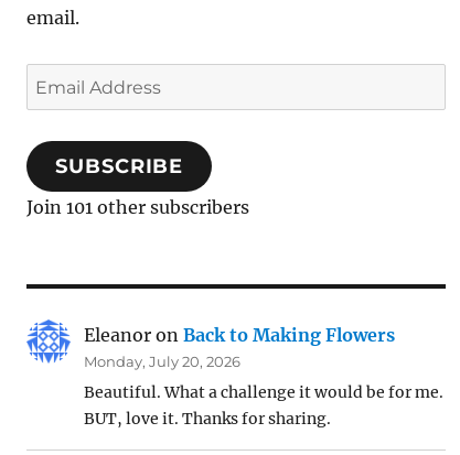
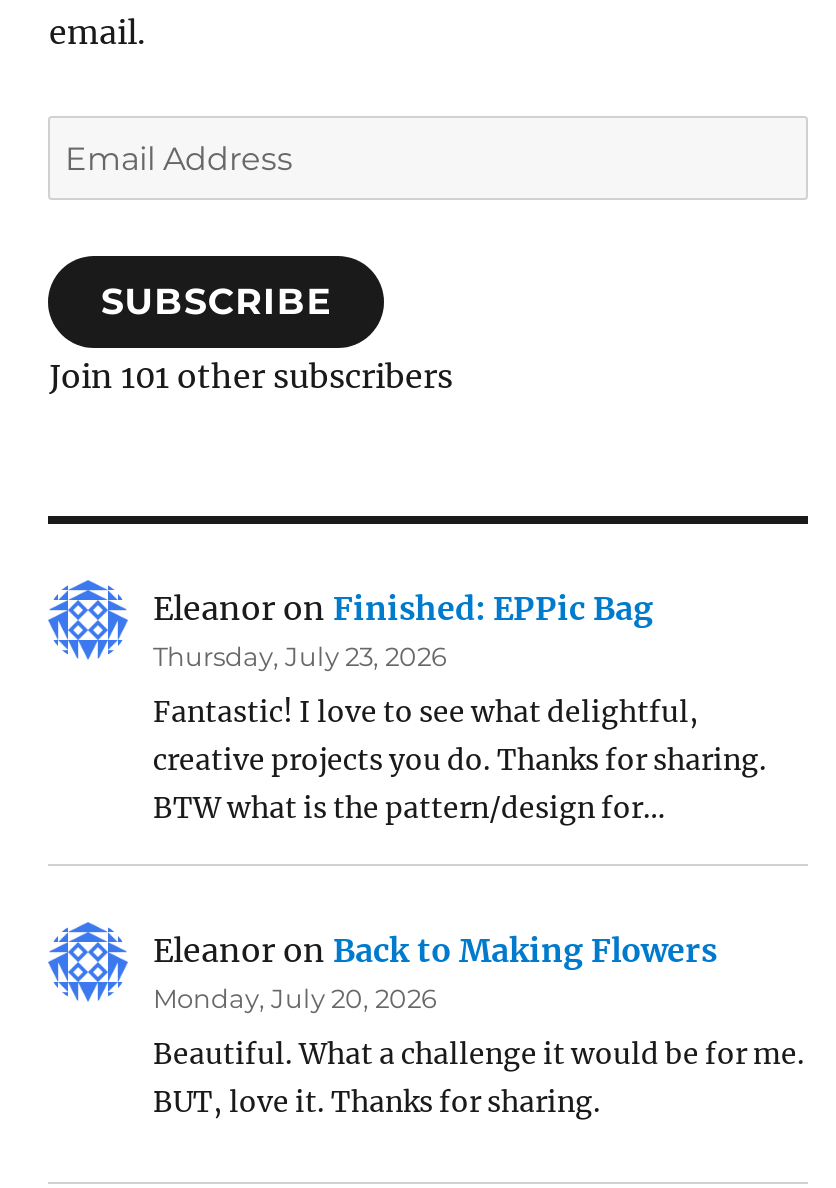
none -> [153,588,767,826] Eleanor on Finished: EPPic Bag | Thursday, July 23, 2026 | Fantastic! I love to see what delightful, | creative projects you do. Thanks for sharing. | BTW what is the pattern/design for…

